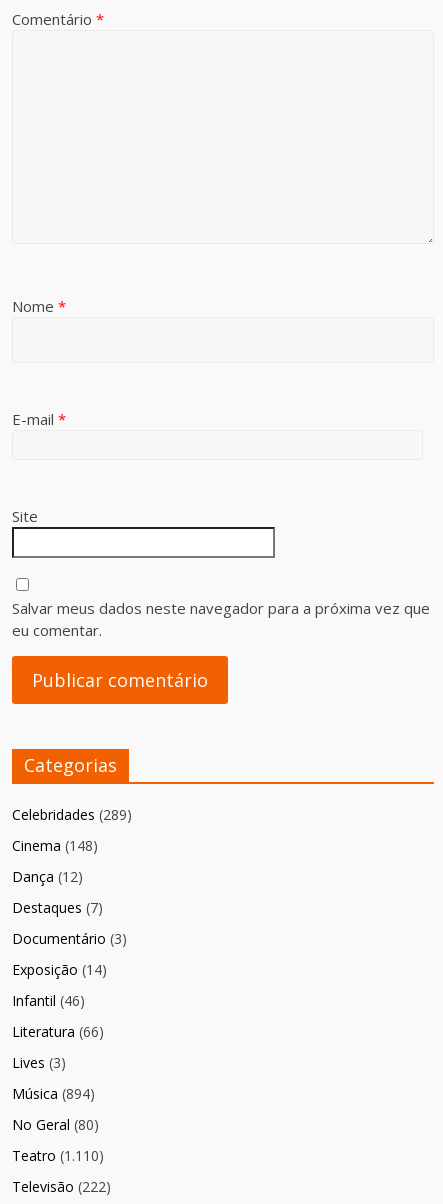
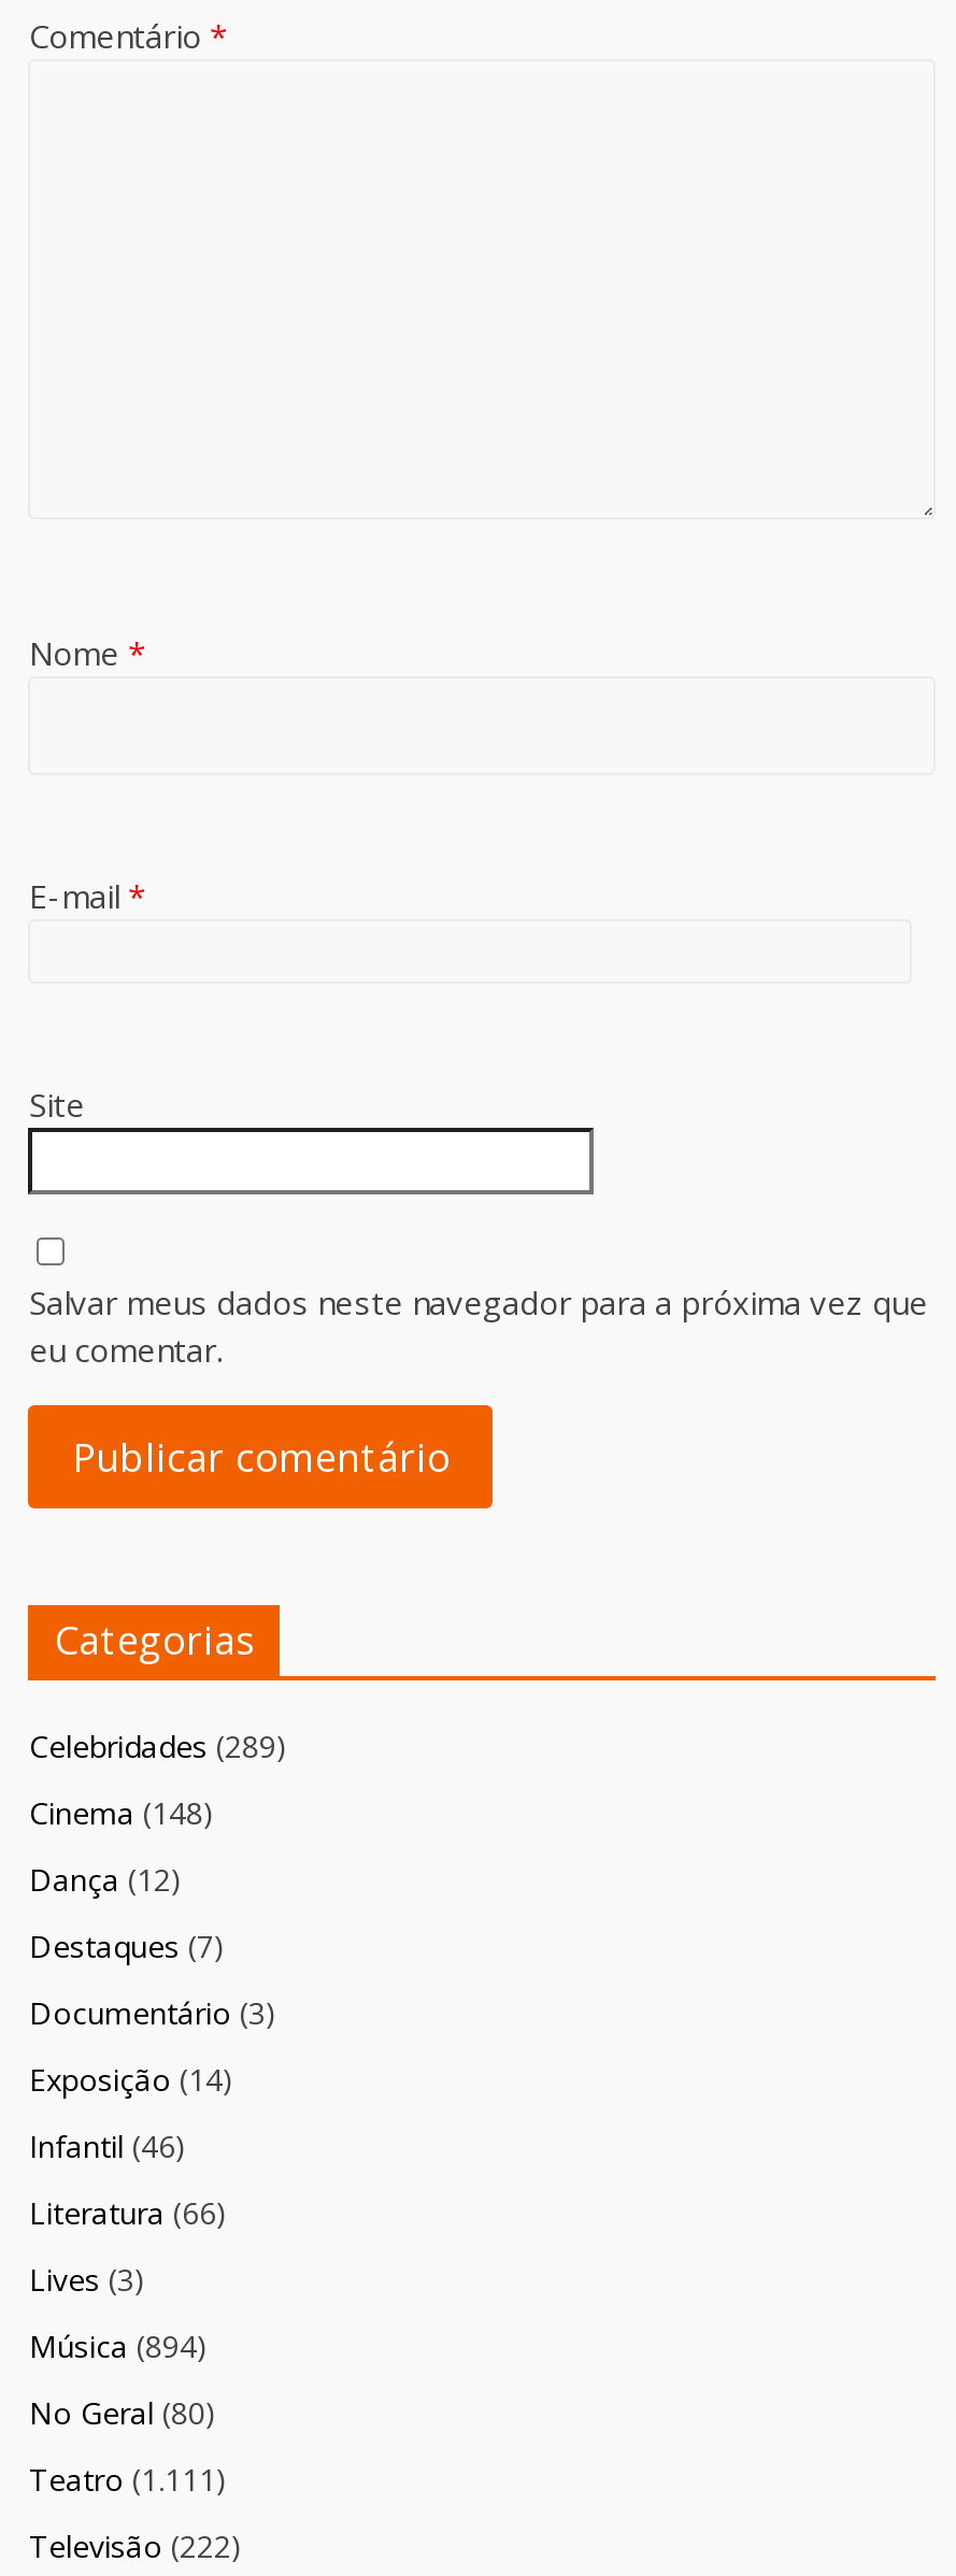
[12,1146,104,1165] Teatro (1.110) -> [29,2459,227,2499] Teatro (1.111)

